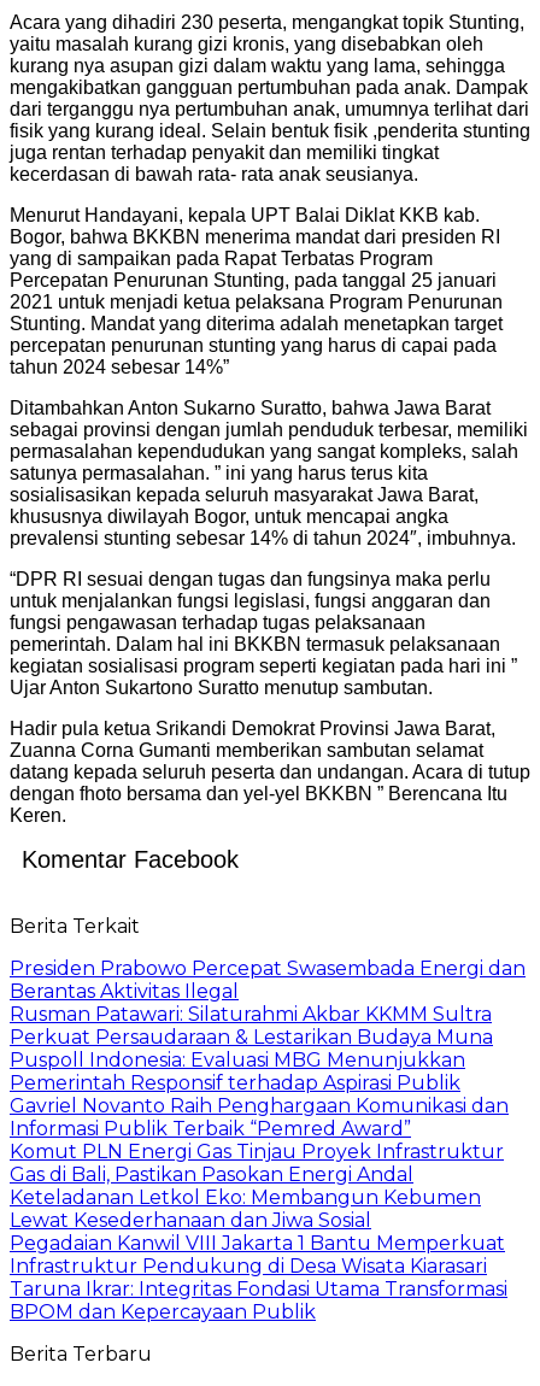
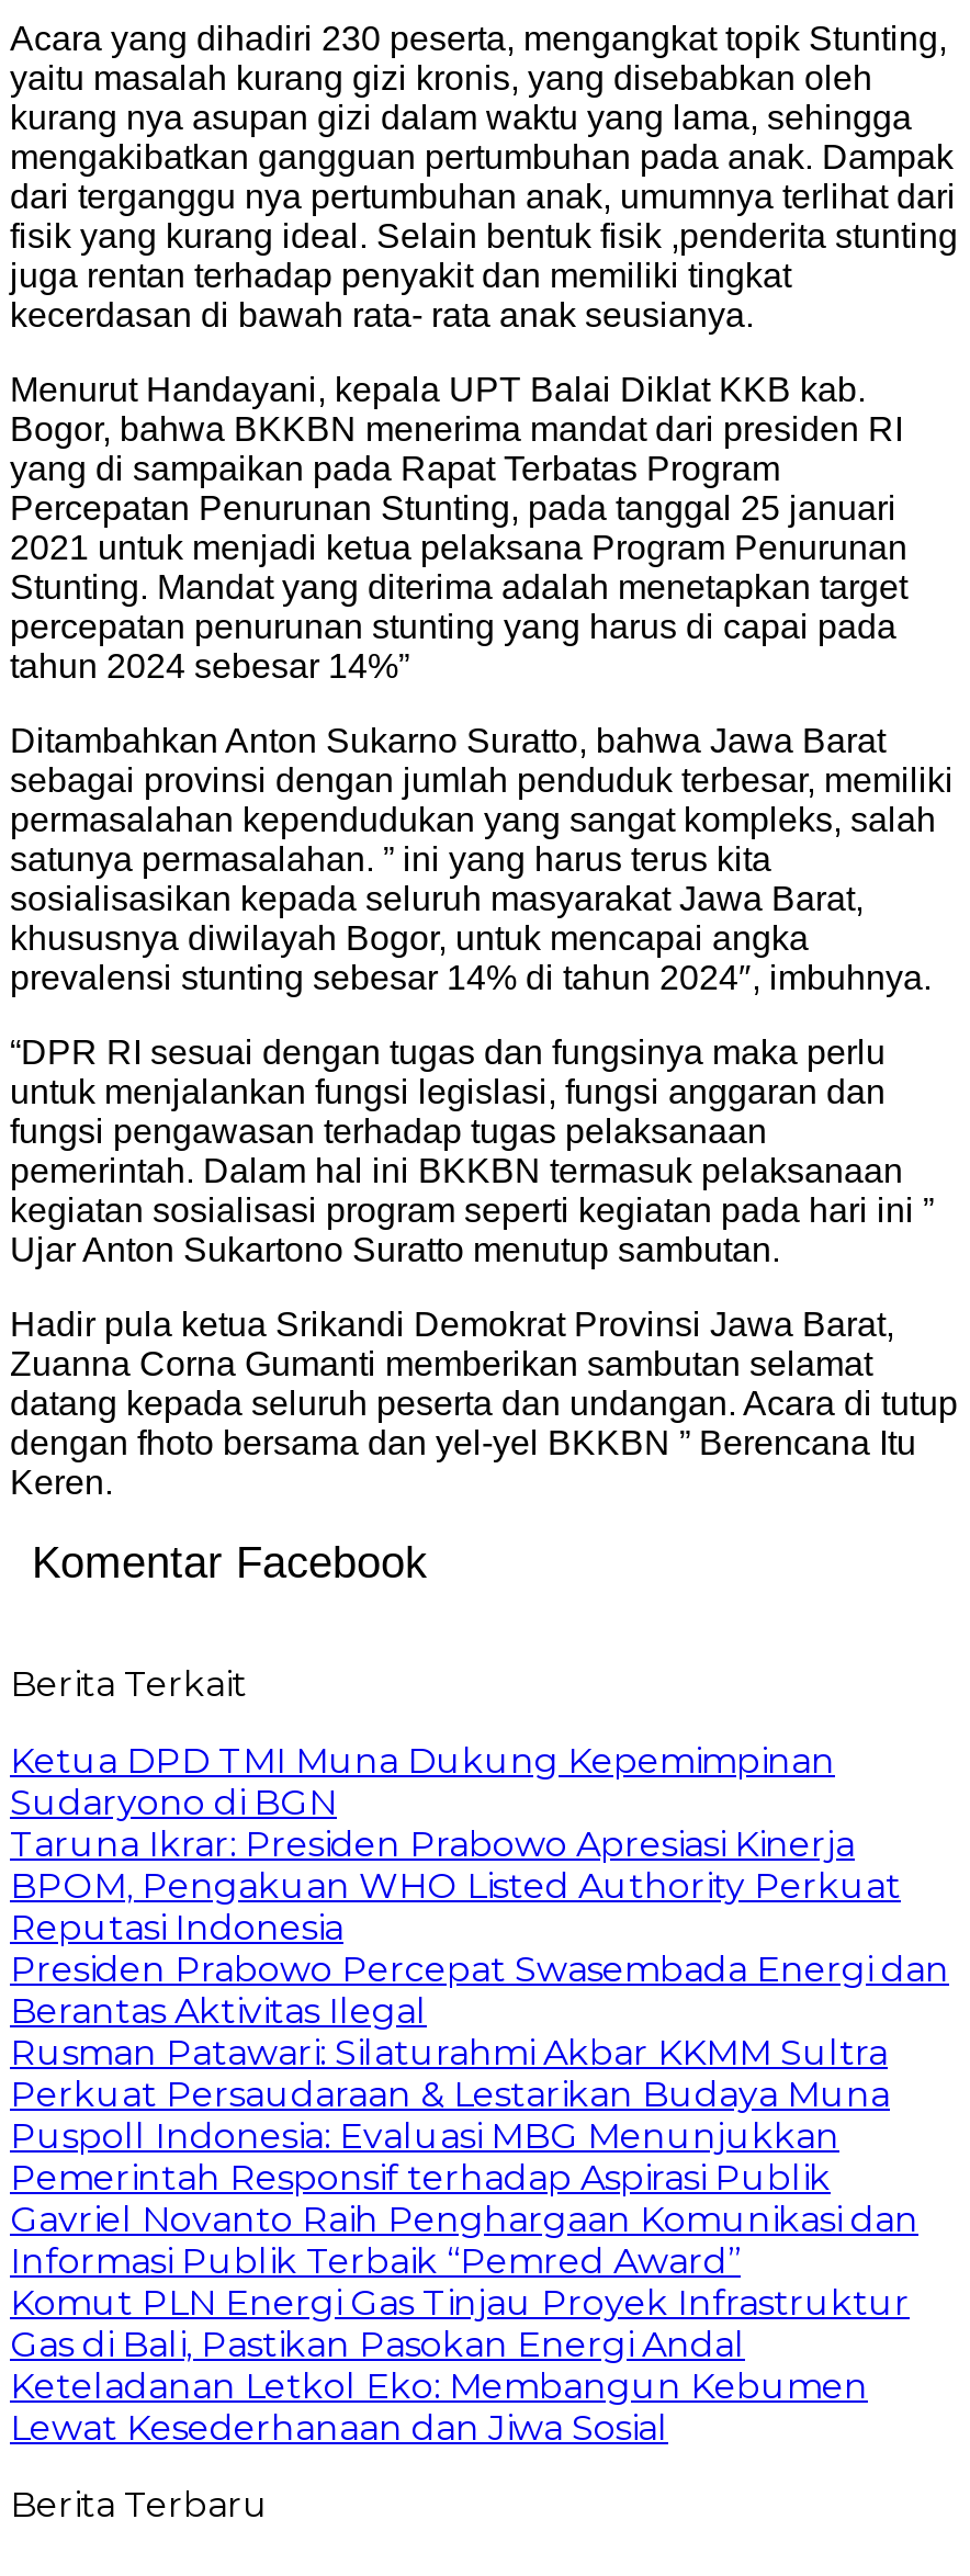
none -> [10,1740,901,1948] Ketua DPD TMI Muna Dukung Kepemimpinan | Sudaryono di BGN | Taruna Ikrar: Presiden Prabowo Apresiasi Kinerja | BPOM, Pengakuan WHO Listed Authority Perkuat | Reputasi Indonesia
moved [10,957,526,1232] -> [10,1948,949,2449]: Presiden Prabowo Percepat Swasembada Energi dan | Berantas Aktivitas Ilegal | Rusman Patawari: Silaturahmi Akbar KKMM Sultra | ... | Keteladanan Letkol Eko: Membangun Kebumen | Lewat Kesederhanaan dan Jiwa Sosial
[10,1232,507,1323] Pegadaian Kanwil VIII Jakarta 1 Bantu Memperkuat | Infrastruktur Pendukung di Desa Wisata Kiarasari | Taruna Ikrar: Integritas Fondasi Utama Transformasi | BPOM dan Kepercayaan Publik -> none

